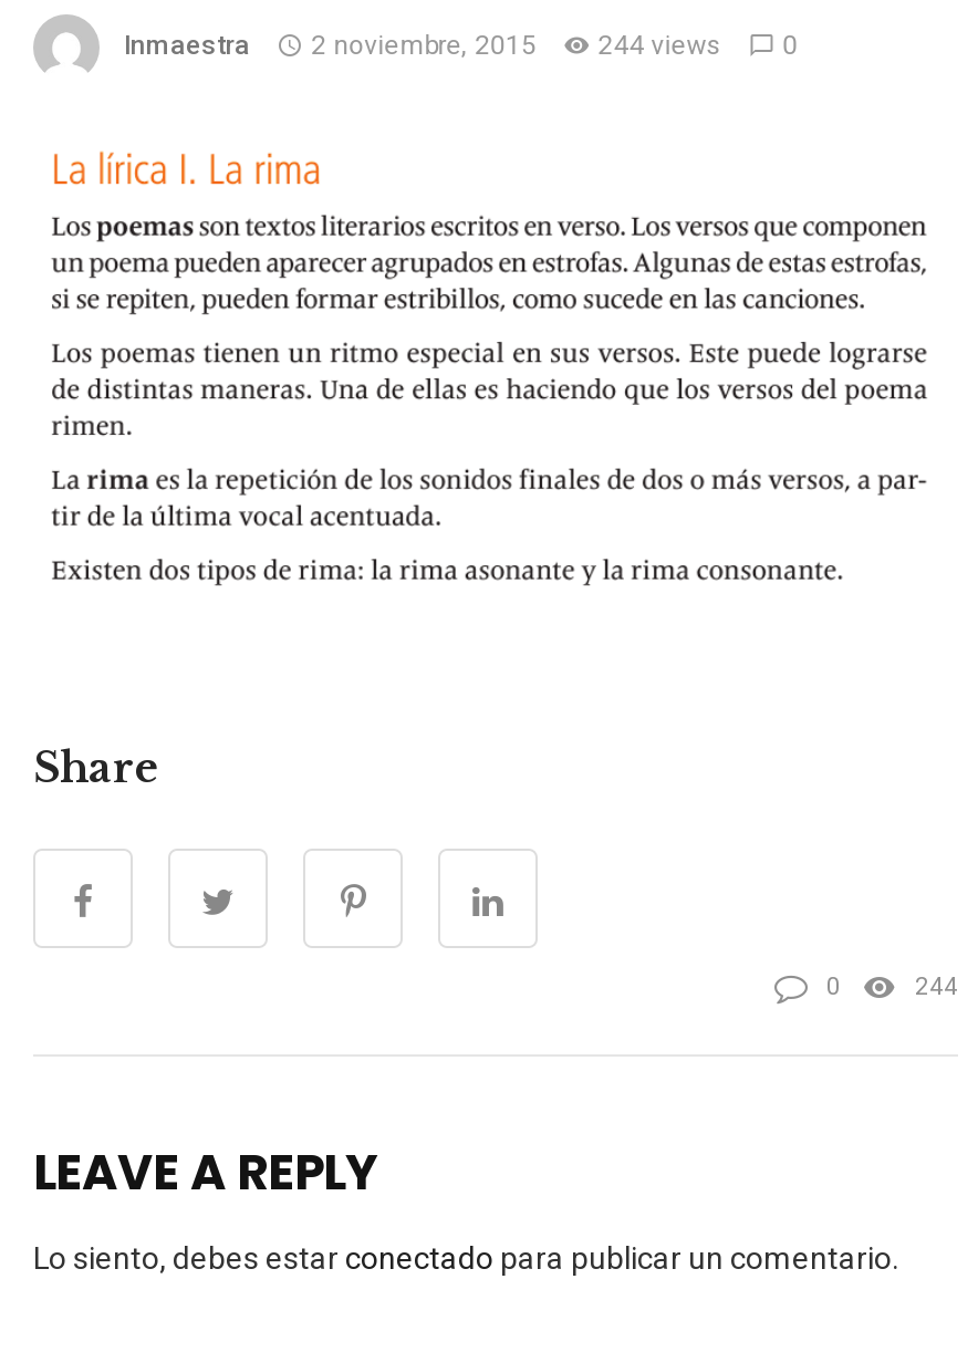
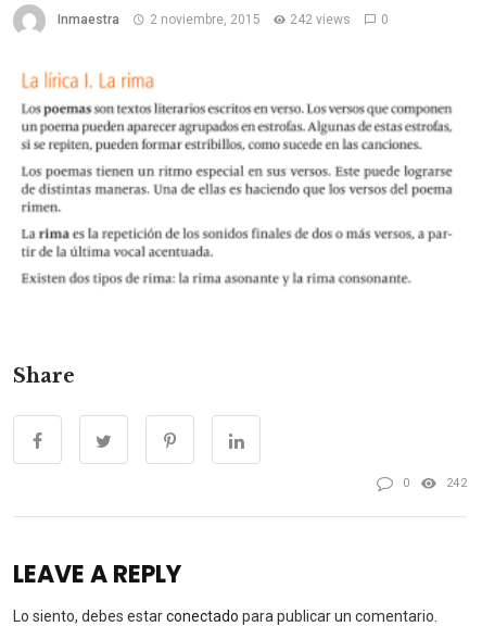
[124,30,798,61] Inmaestra 2 noviembre, 2015 244 views 0 -> [58,12,388,27] Inmaestra 2 noviembre, 2015 242 views 0
[915,973,958,1002] 244 -> [446,476,467,490] 242

